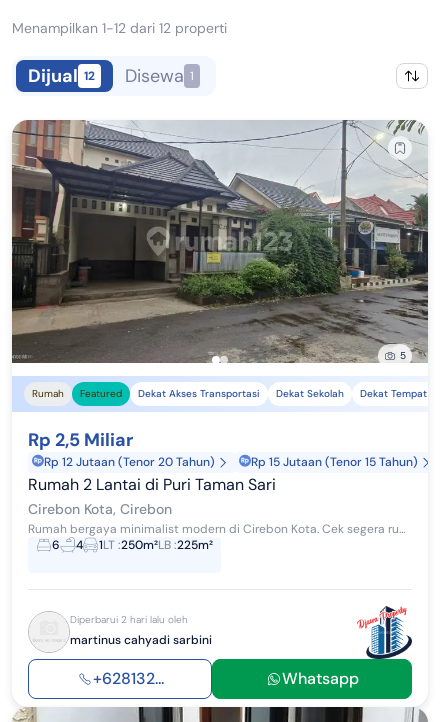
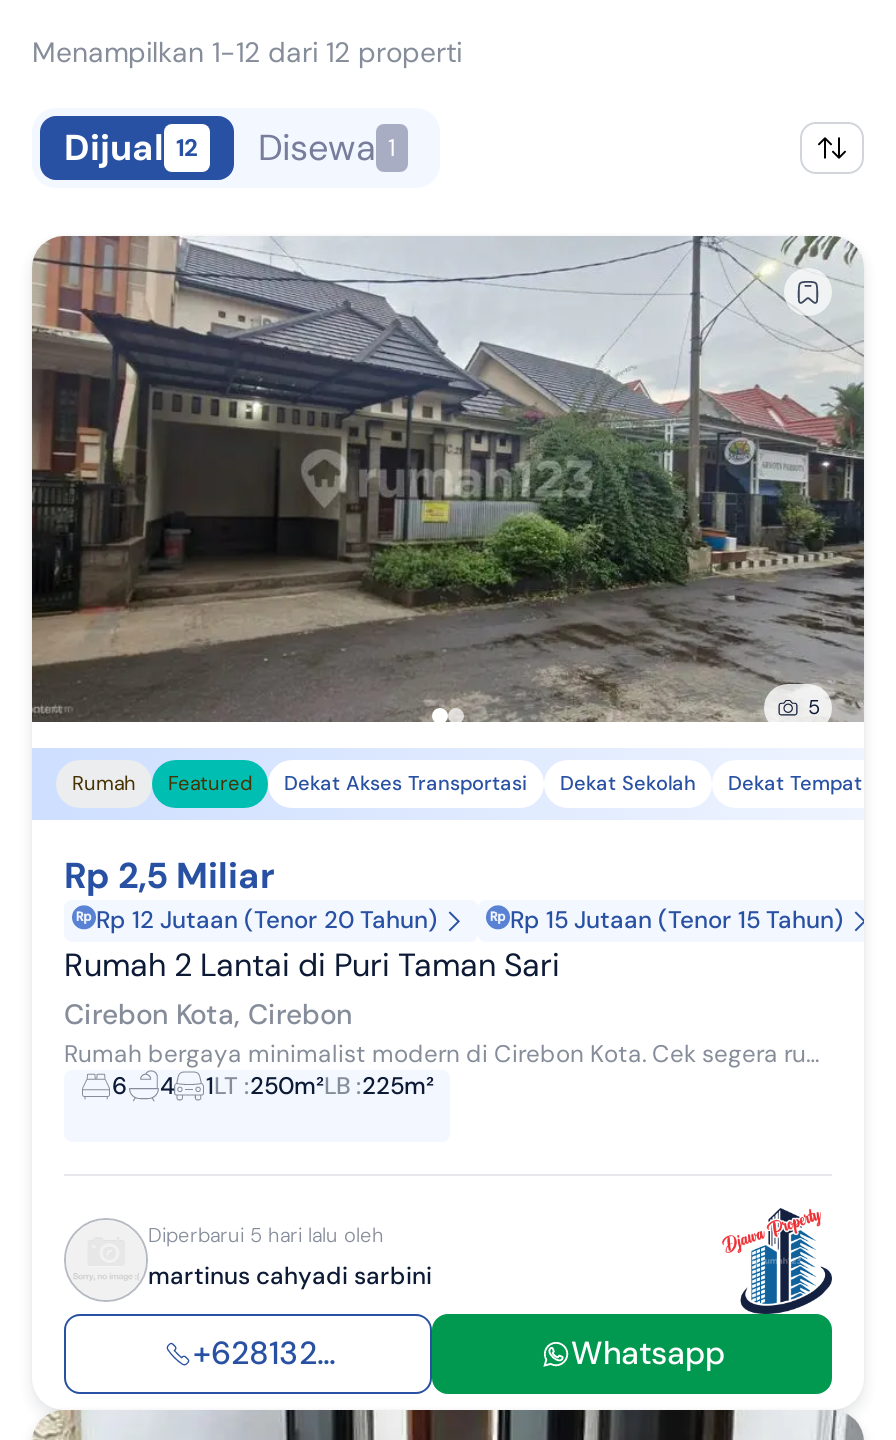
[70,613,188,626] Diperbarui 2 hari lalu oleh -> [148,1223,384,1249] Diperbarui 5 hari lalu oleh

